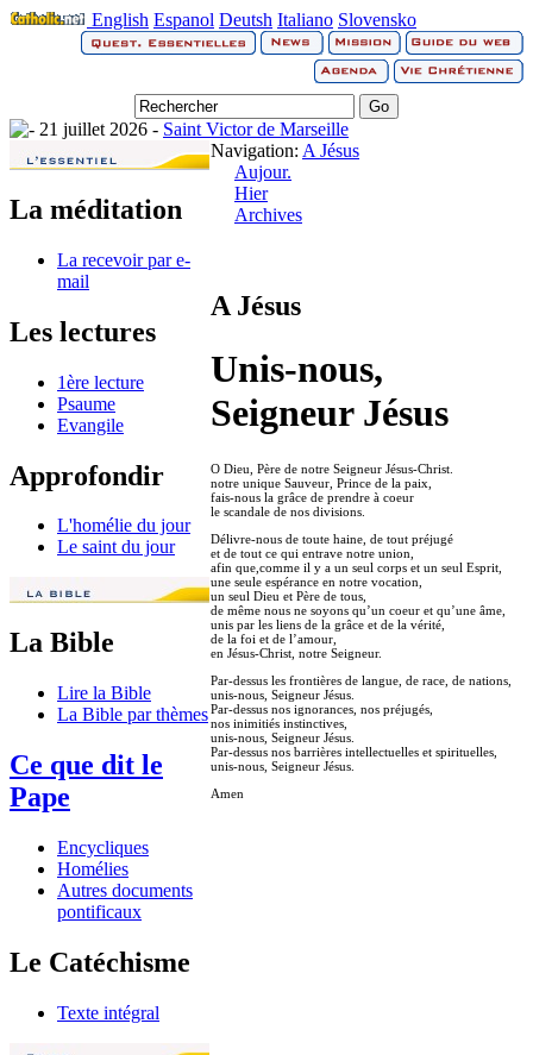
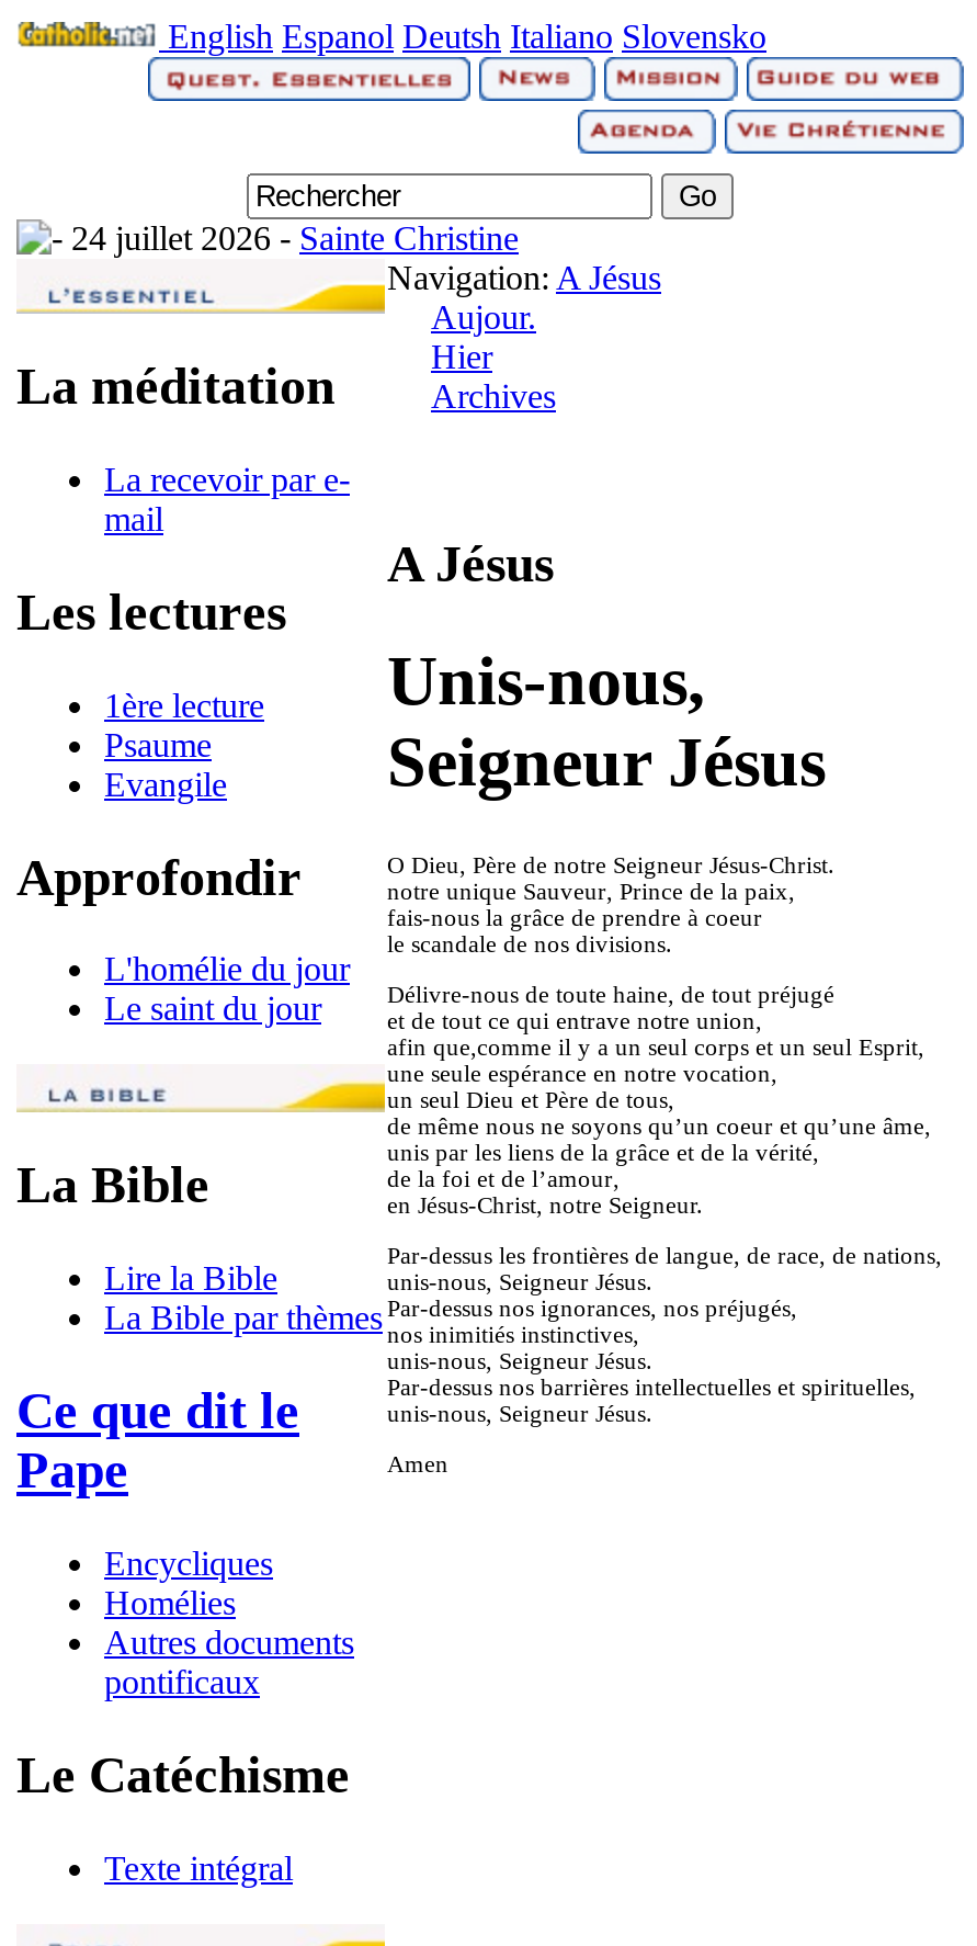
[35,119,349,139] 21 juillet 2026 -Saint Victor de Marseille -> [63,219,519,257] 24 juillet 2026 -Sainte Christine

